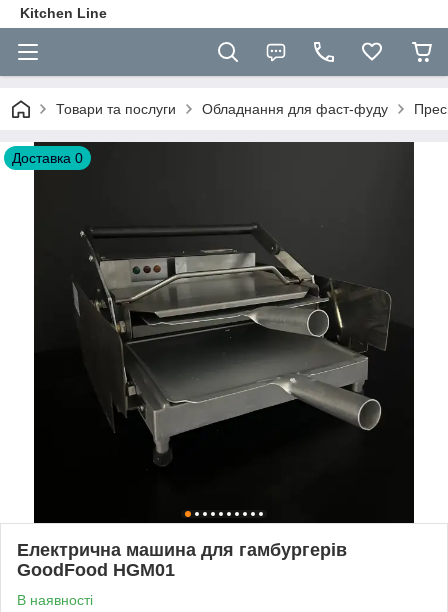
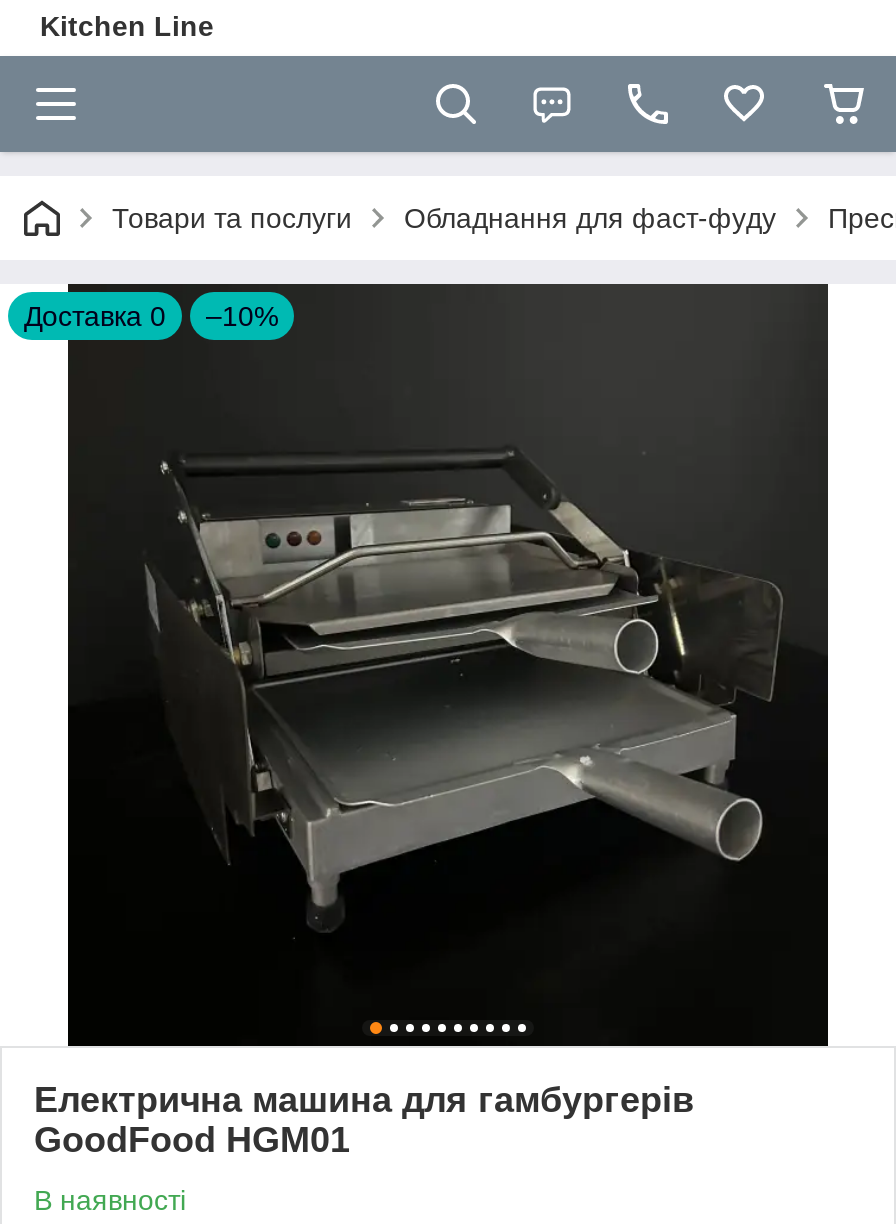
none -> [206,300,278,332] –10%

